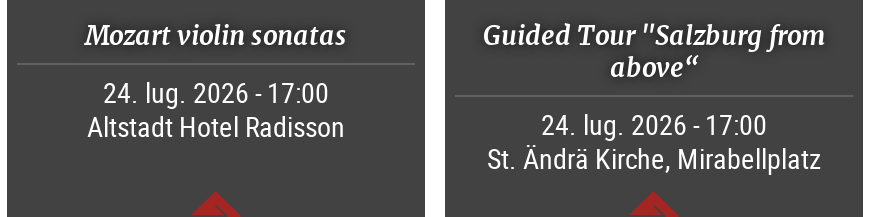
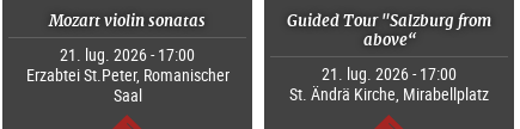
[87,73,345,145] 24. lug. 2026 - 17:00 | Altstadt Hotel Radisson -> [26,43,229,106] 21. lug. 2026 - 17:00 | Erzabtei St.Peter, Romanischer | Saal
[541,105,767,143] 24. lug. 2026 - 17:00 -> [322,62,457,85] 21. lug. 2026 - 17:00

